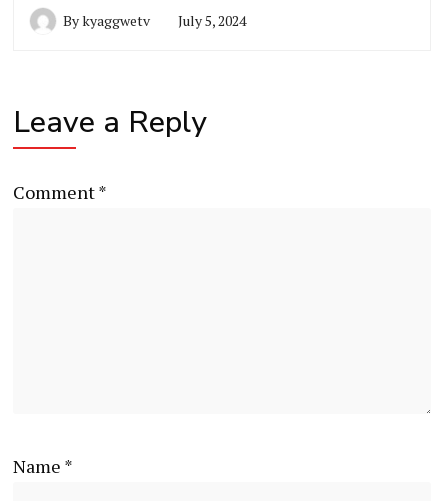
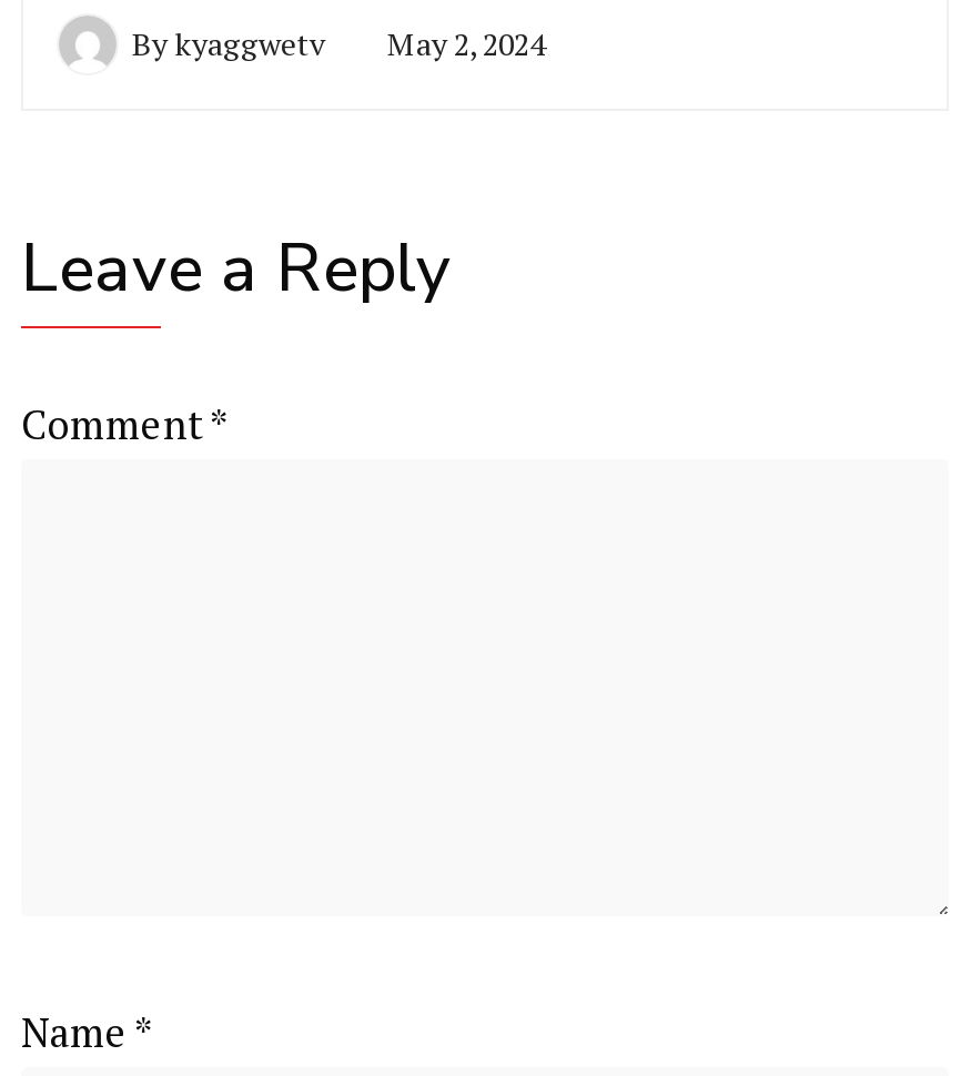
[63,11,246,30] Bykyaggwetv July 5, 2024 -> [132,22,545,64] Bykyaggwetv May 2, 2024

